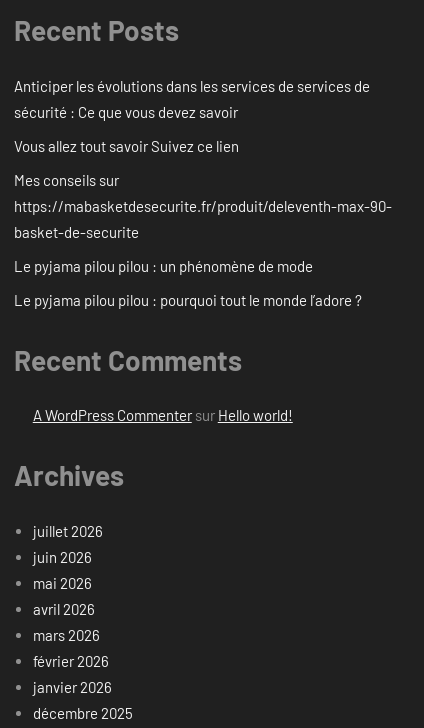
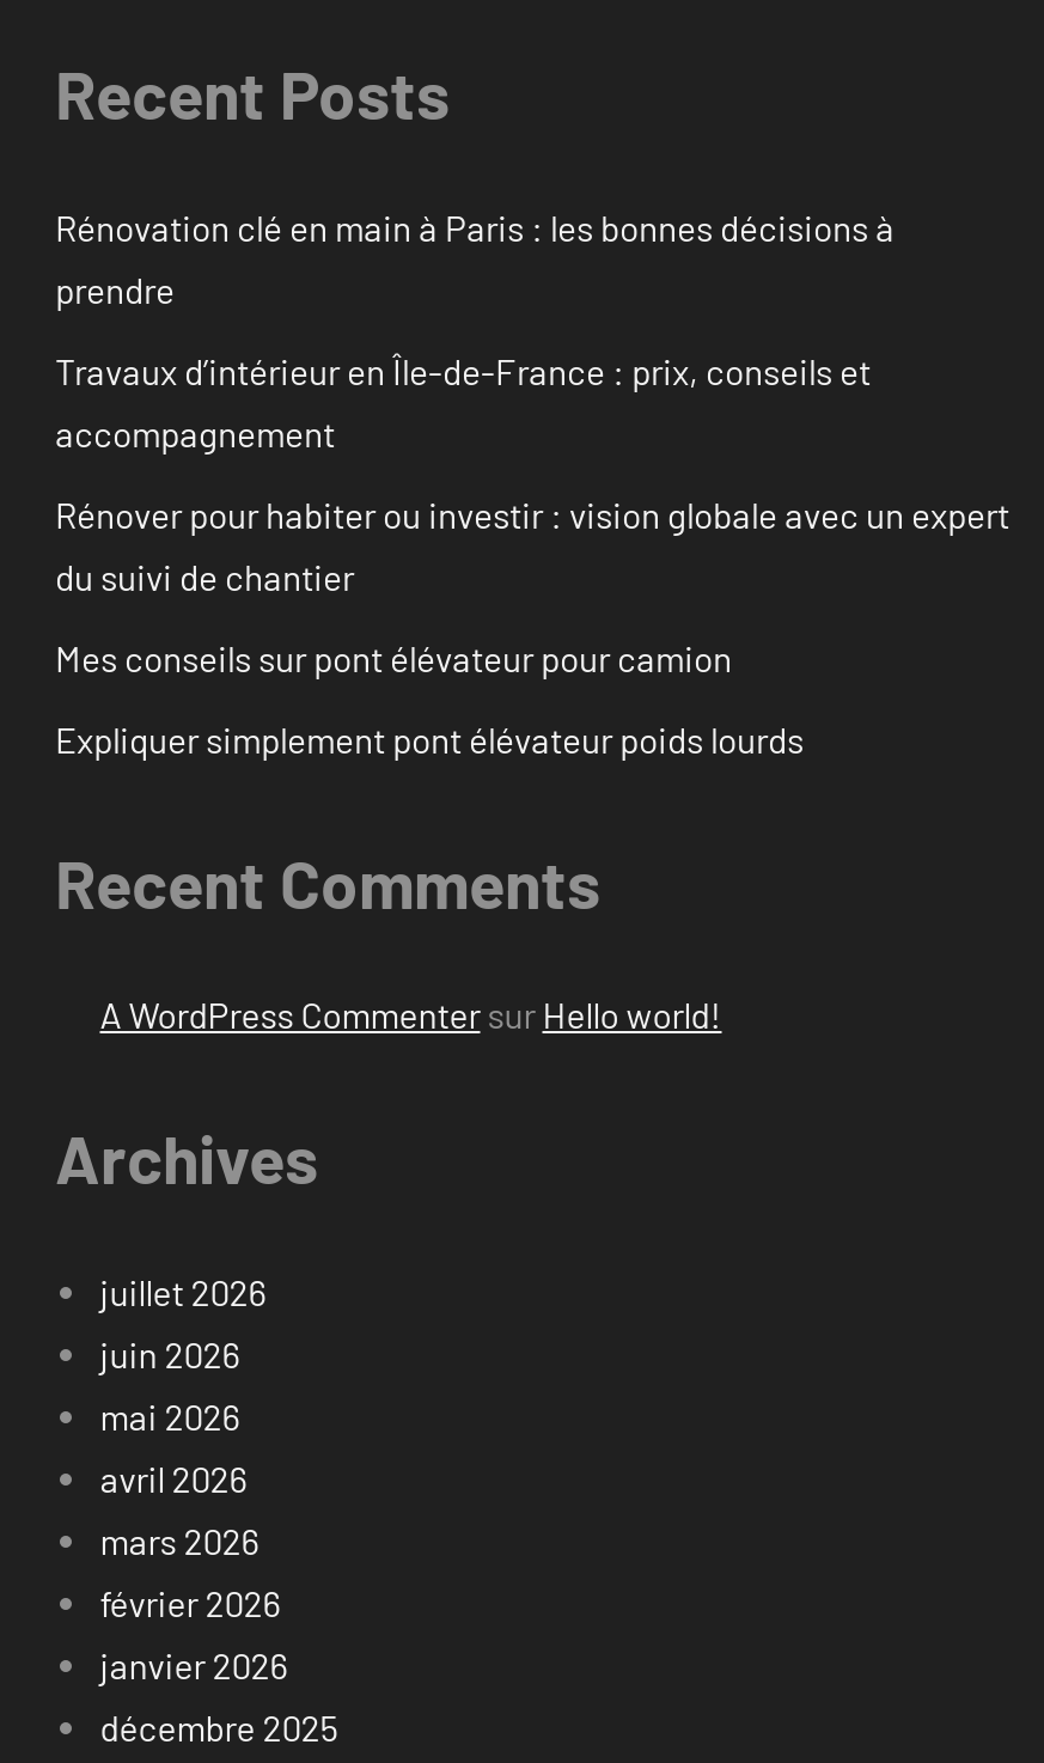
[14,77,370,121] Anticiper les évolutions dans les services de services de | sécurité : Ce que vous devez savoir -> [55,205,895,310] Rénovation clé en main à Paris : les bonnes décisions à | prendre
[14,137,239,155] Vous allez tout savoir Suivez ce lien -> [55,349,871,454] Travaux d’intérieur en Île-de-France : prix, conseils et | accompagnement
[14,171,392,241] Mes conseils sur | https://mabasketdesecurite.fr/produit/deleventh-max-90- | basket-de-securite -> [55,492,1009,598] Rénover pour habiter ou investir : vision globale avec un expert | du suivi de chantier
[14,257,313,275] Le pyjama pilou pilou : un phénomène de mode -> [55,636,732,679] Mes conseils sur pont élévateur pour camion
[14,291,362,309] Le pyjama pilou pilou : pourquoi tout le monde l’adore ? -> [55,717,804,760] Expliquer simplement pont élévateur poids lourds

